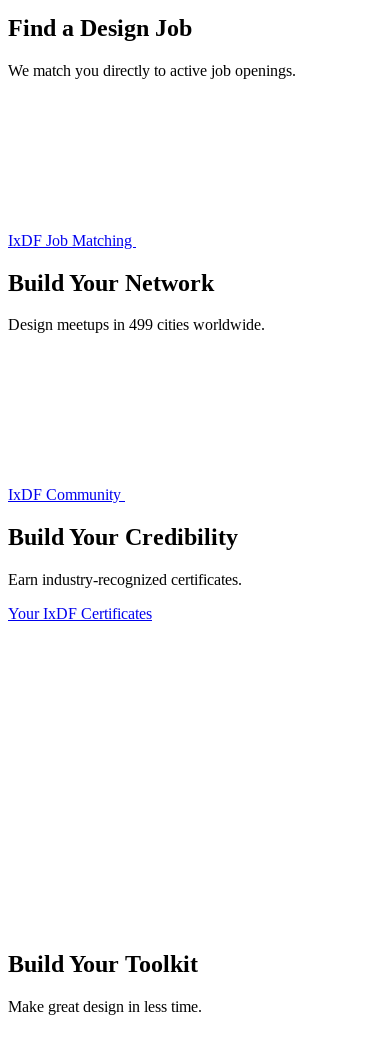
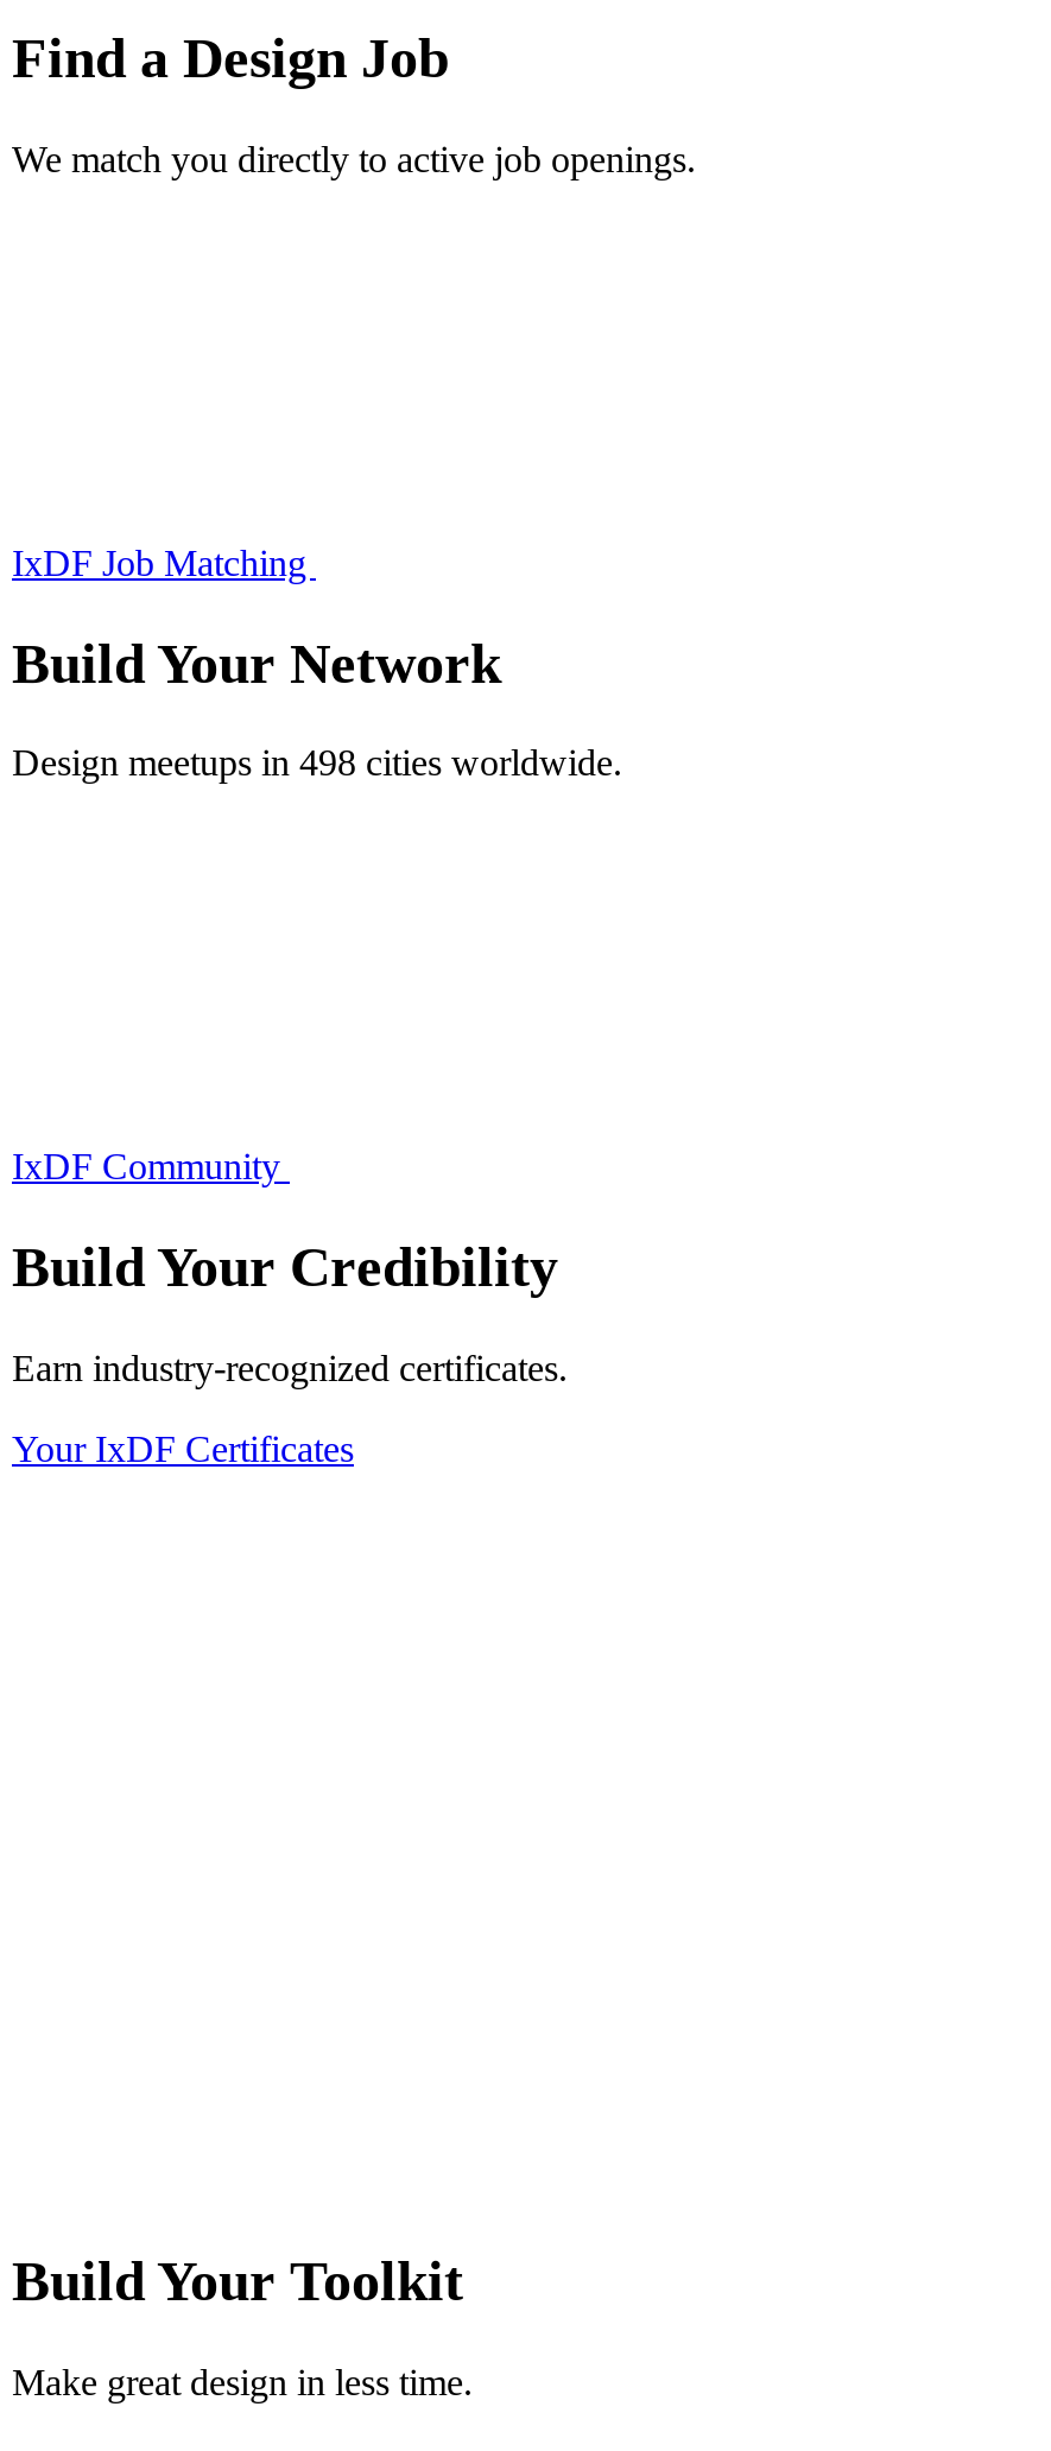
[8,316,265,333] Design meetups in 499 cities worldwide. -> [12,743,622,784] Design meetups in 498 cities worldwide.

